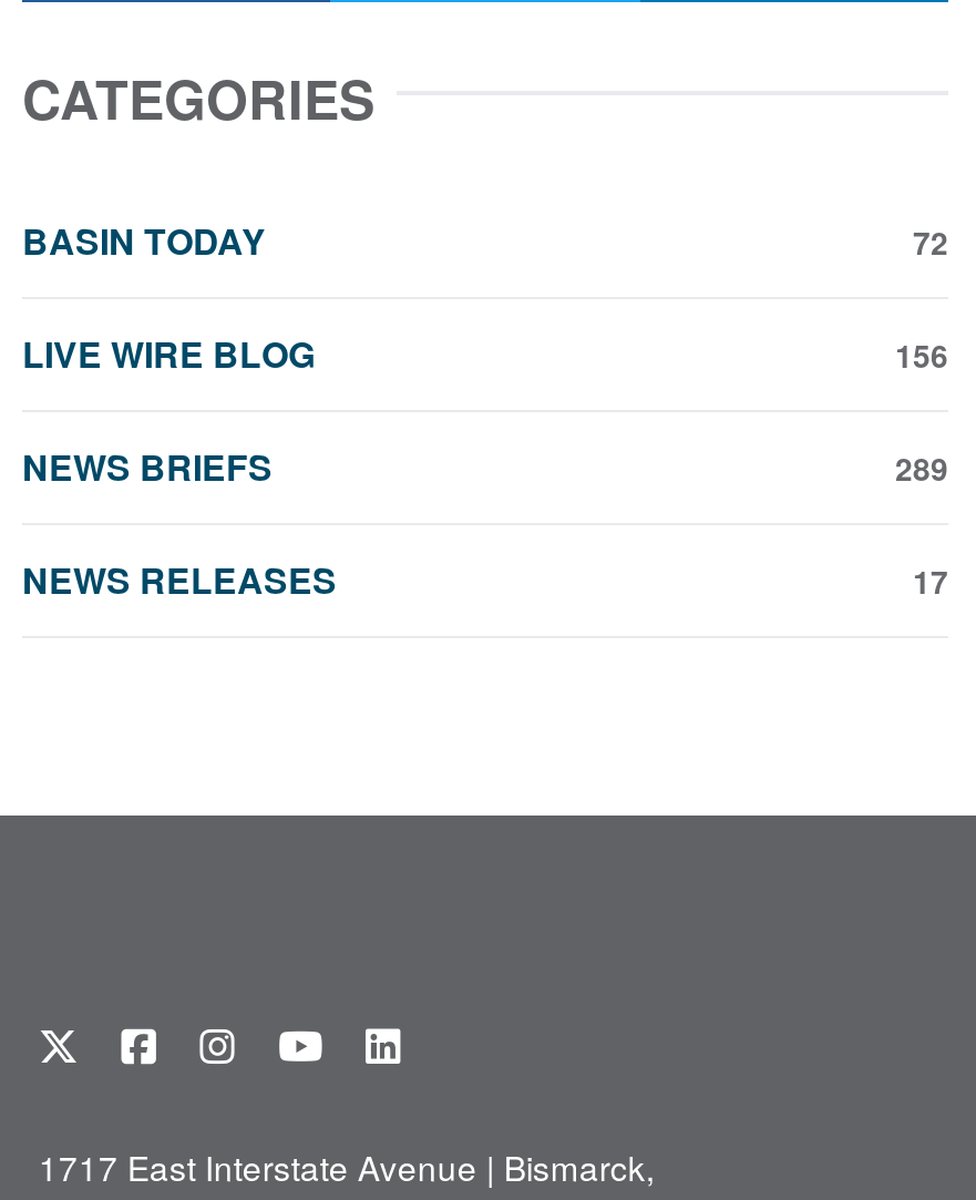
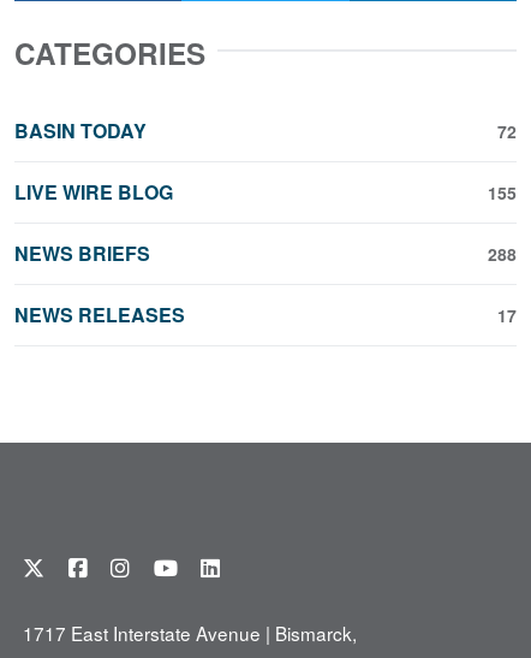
[895,332,948,377] 156 -> [488,180,517,204] 155
[895,445,948,490] 289 -> [488,242,517,266] 288

